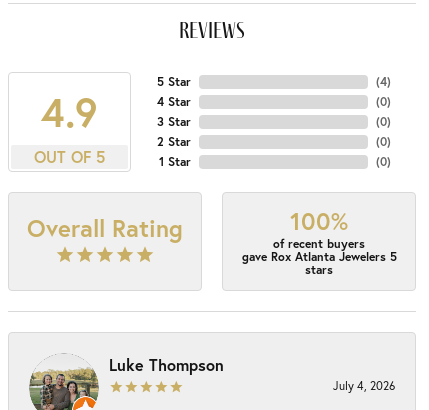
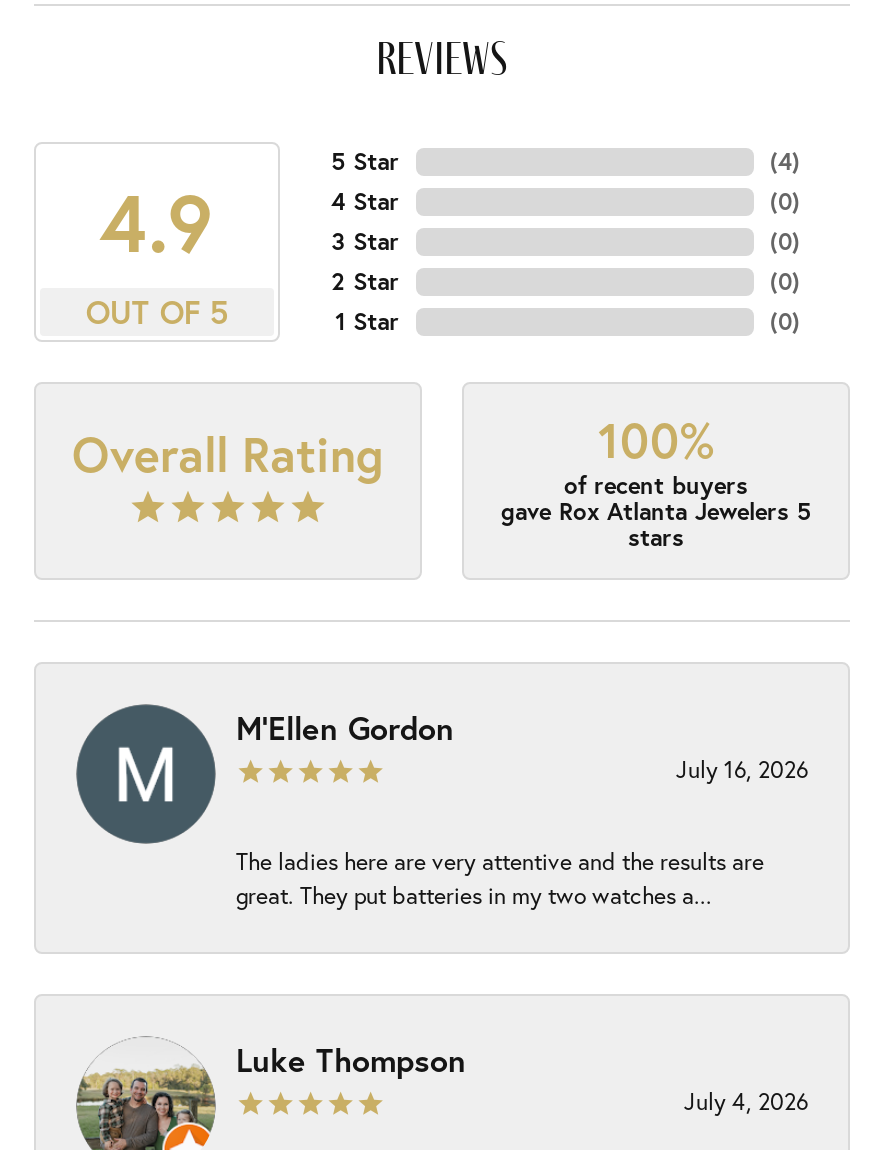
none -> [76,704,808,910] [image] | M'Ellen Gordon | July 16, 2026 | The ladies here are very attentive and the results are | great. They put batteries in my two watches a...

